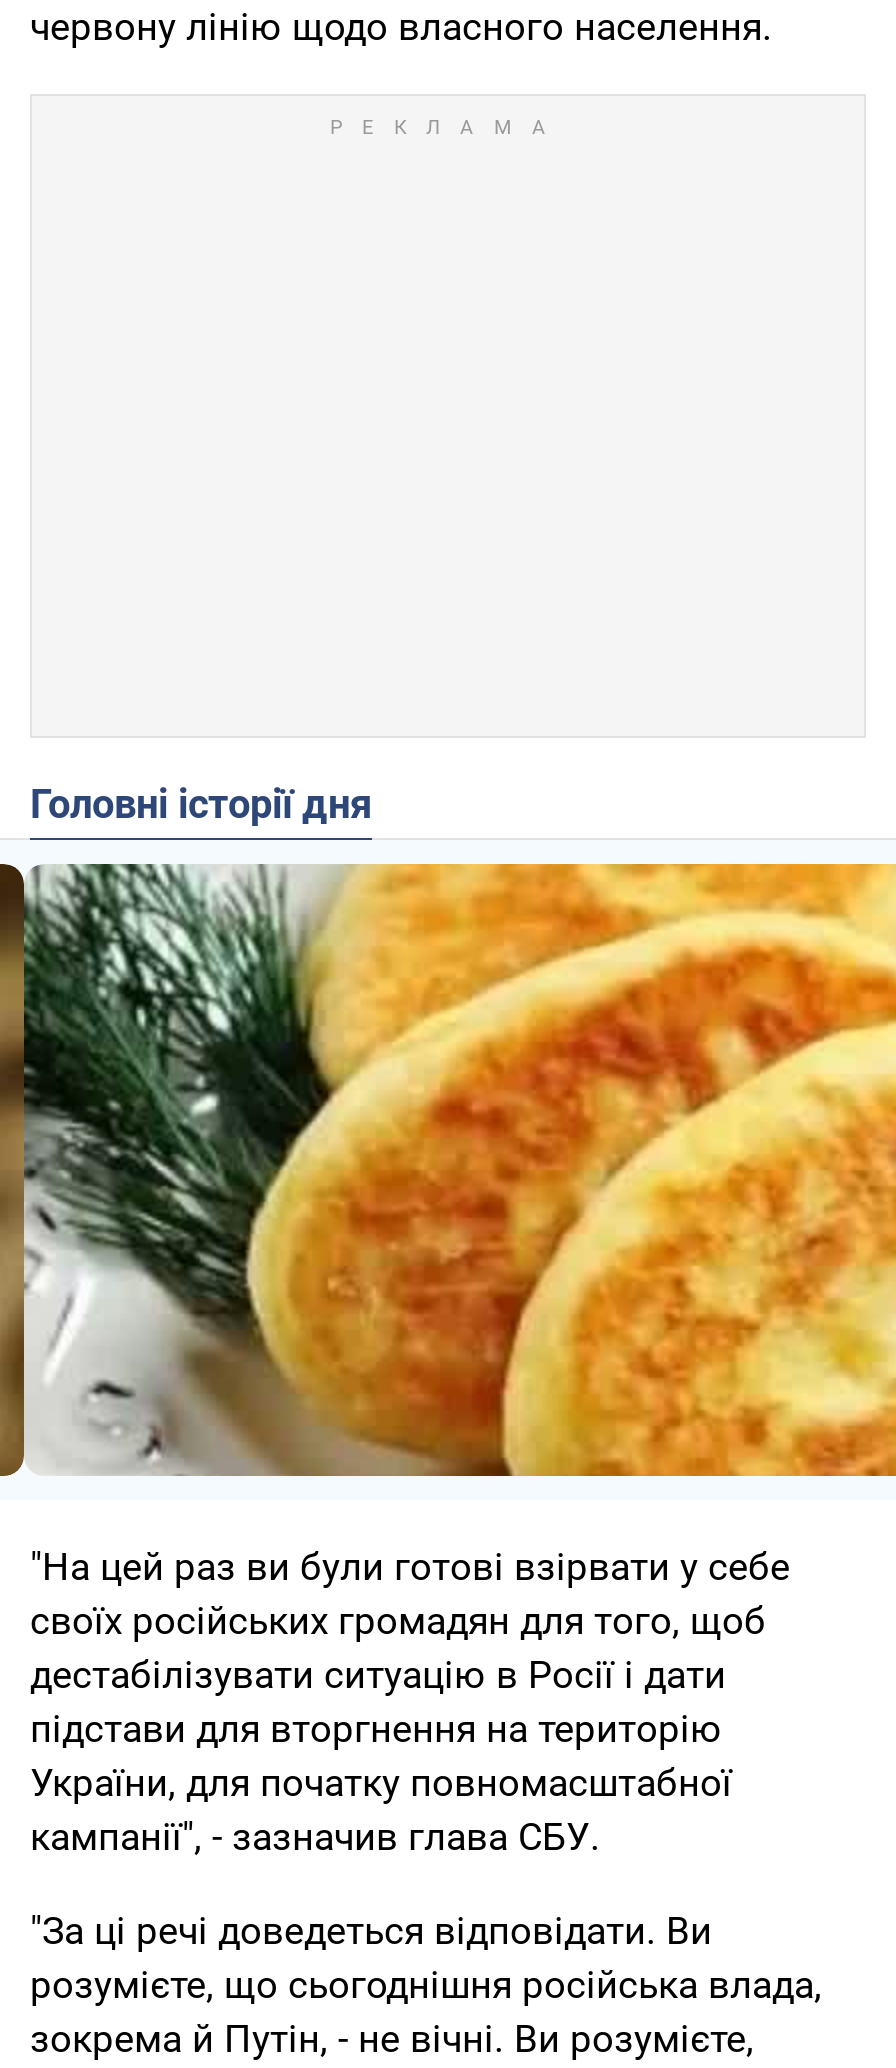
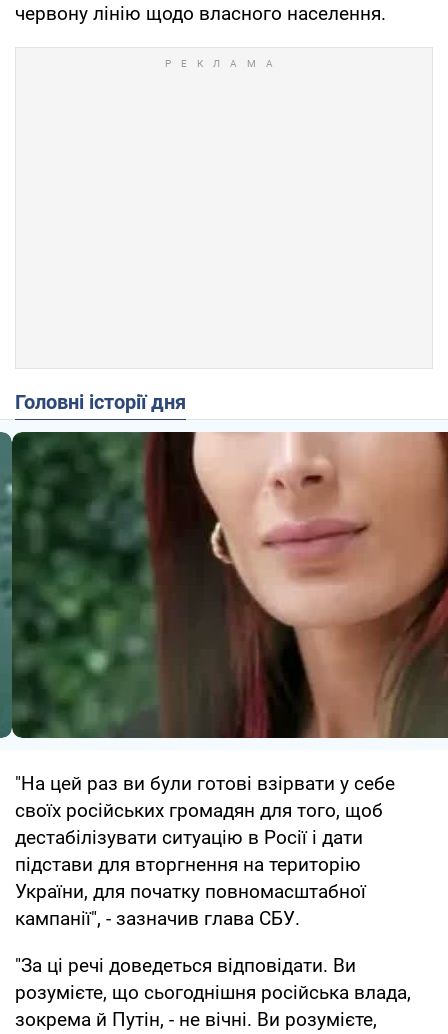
[6,862,890,1478] [image] -> [3,431,445,739] [image]

